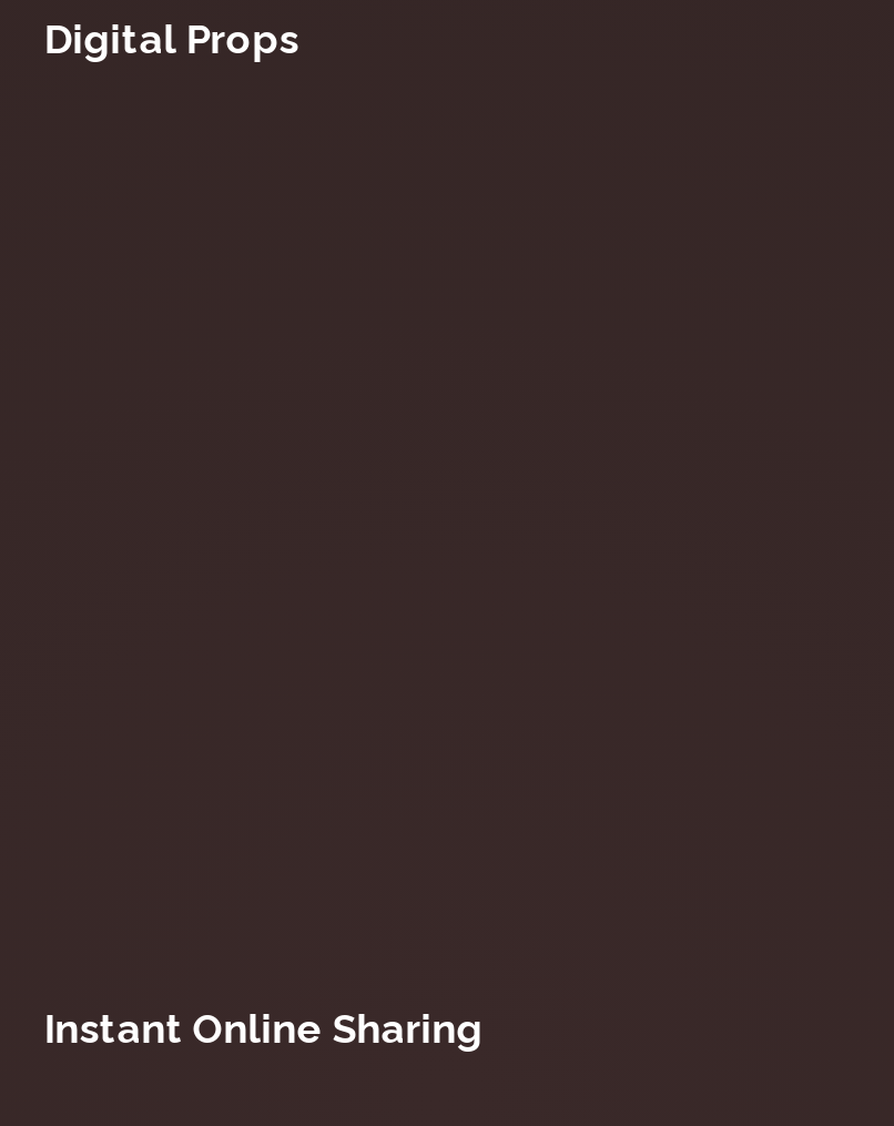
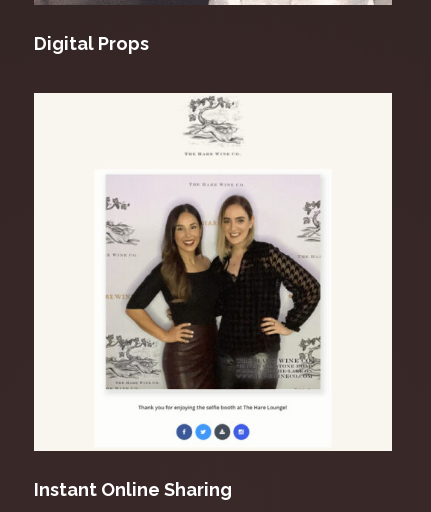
none -> [33,92,393,452] [image]

